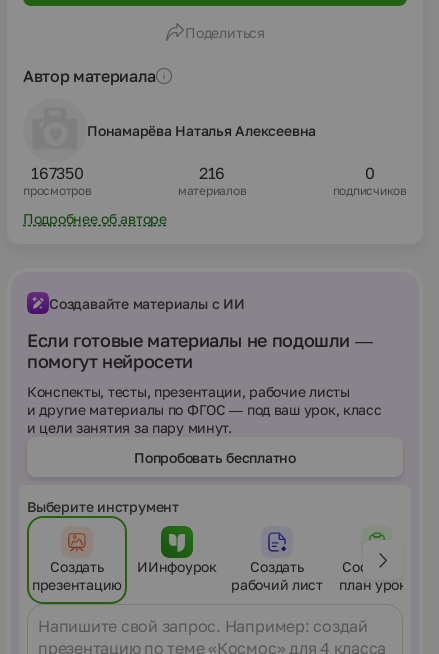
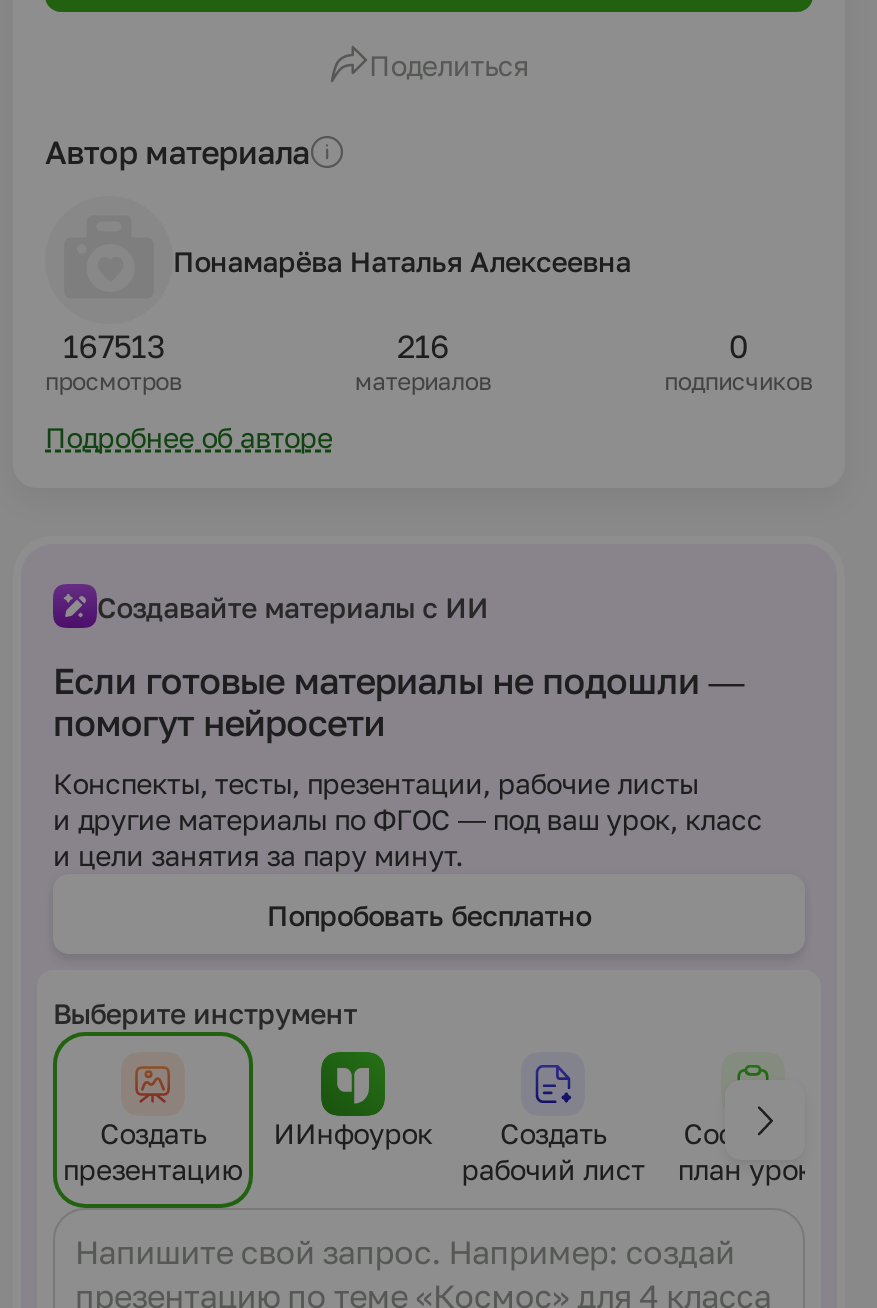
[31,163,84,183] 167350 -> [63,326,164,366] 167513

